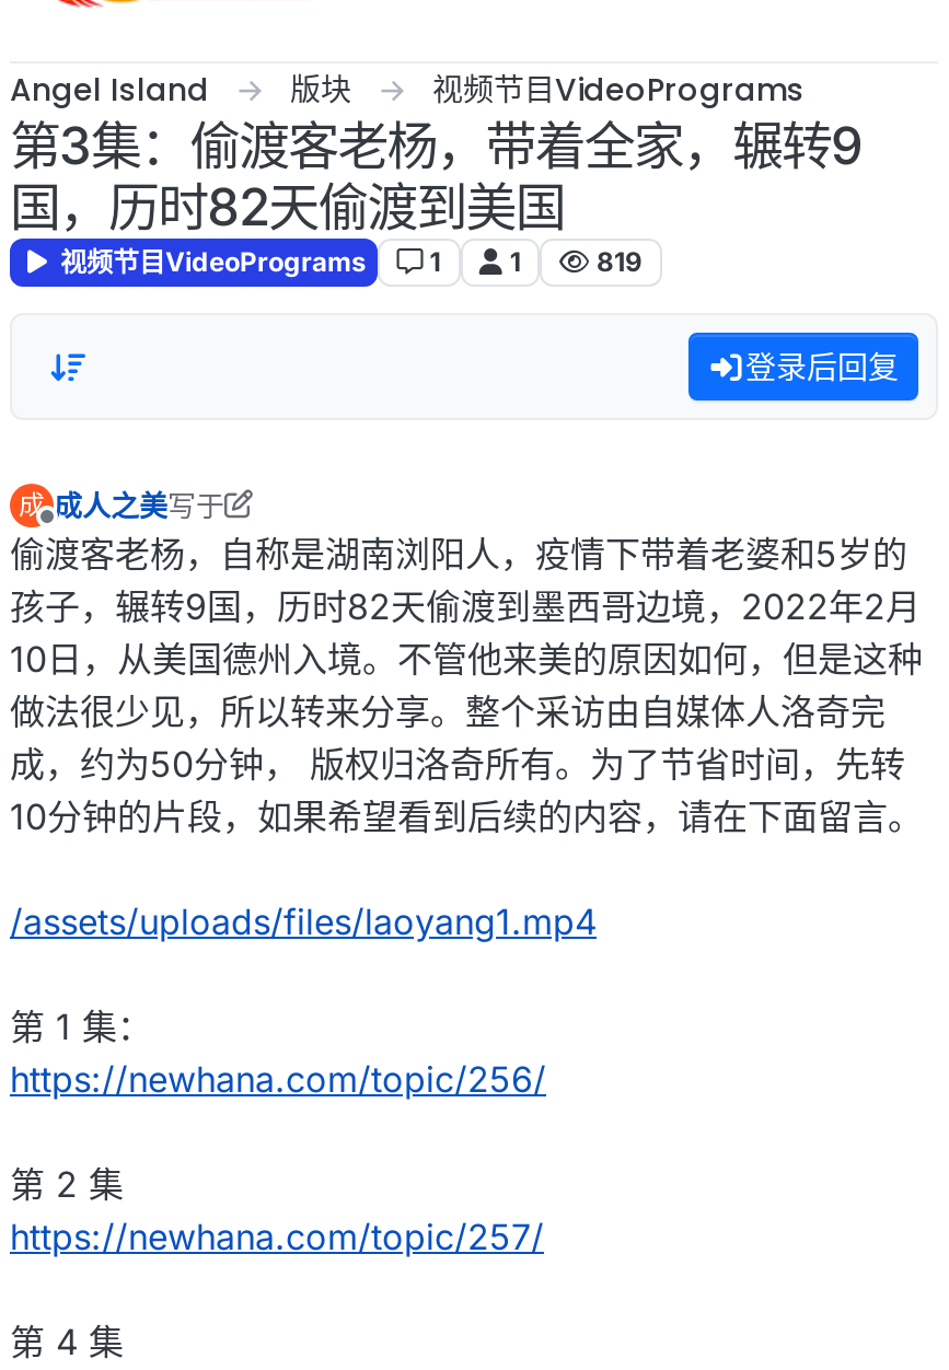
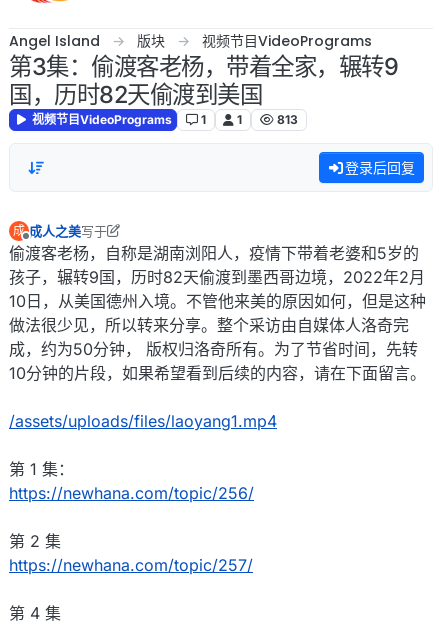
[597,246,643,278] 819 -> [277,112,298,127] 813

